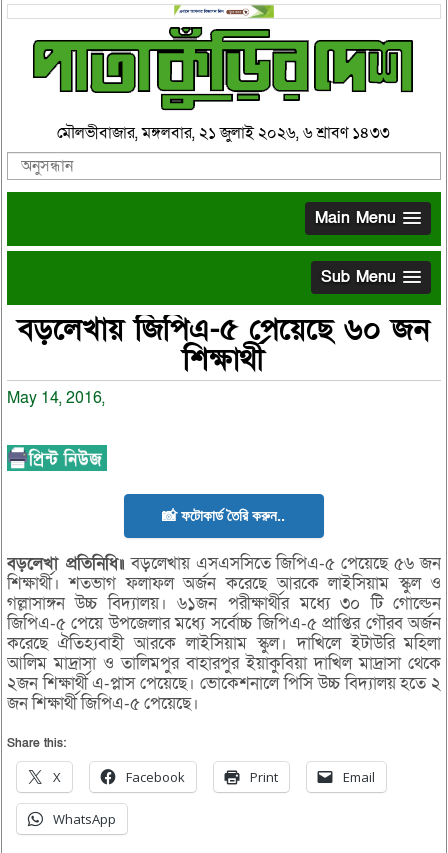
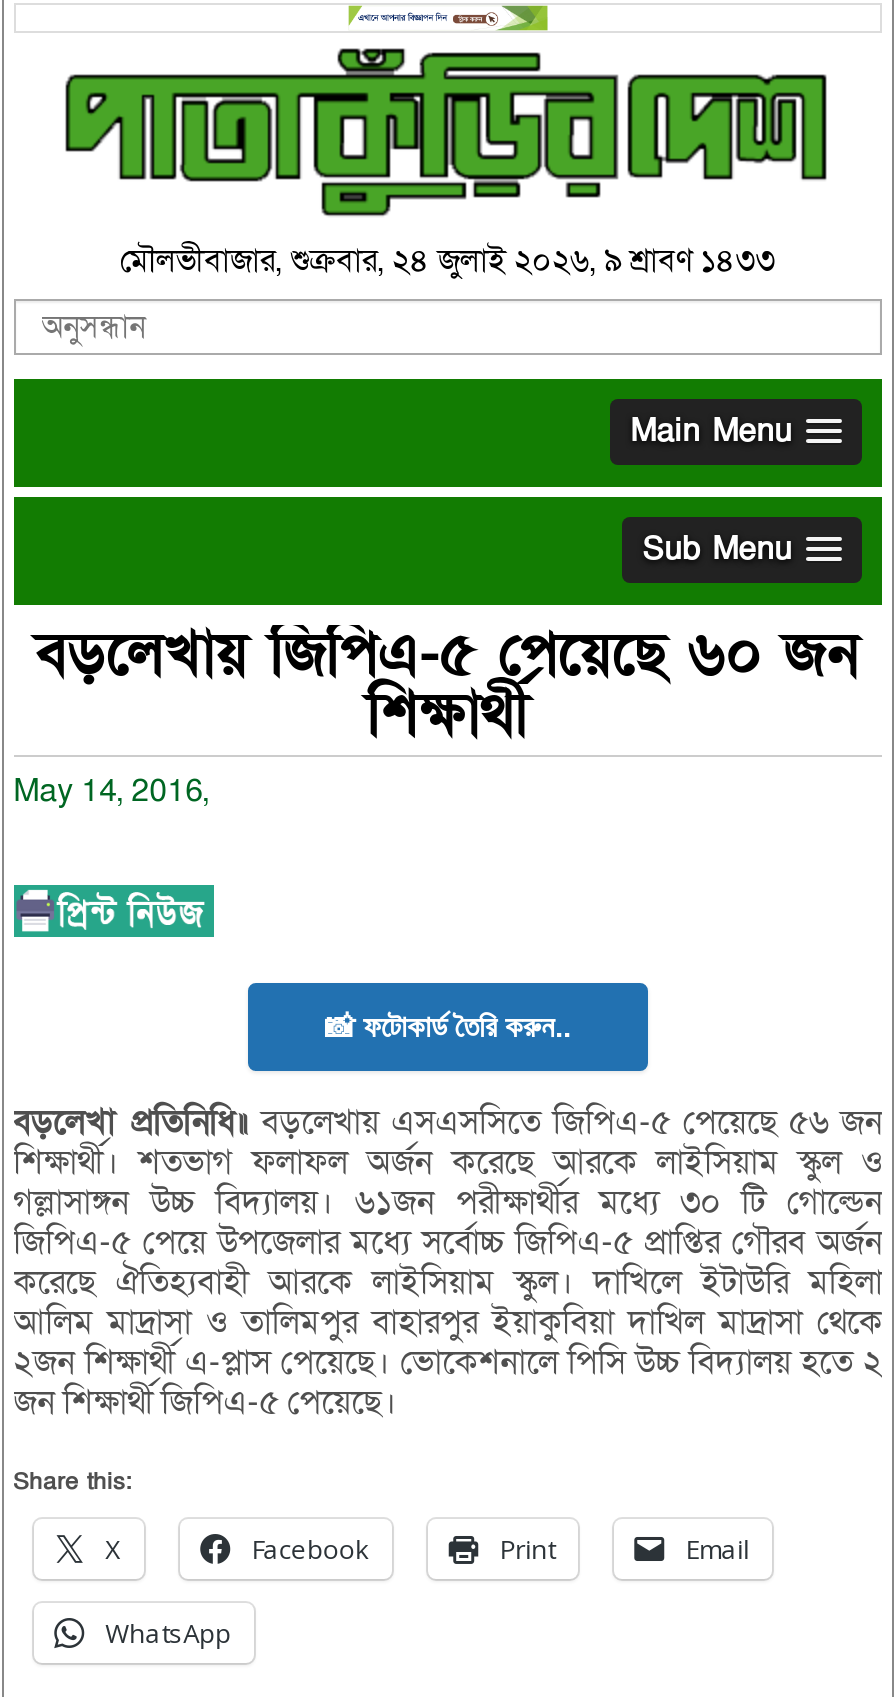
[57,121,390,143] মৌলভীবাজার, মঙ্গলবার, ২১ জুলাই ২০২৬, ৬ শ্রাবণ ১৪৩৩ -> [120,238,776,282] মৌলভীবাজার, শুক্রবার, ২৪ জুলাই ২০২৬, ৯ শ্রাবণ ১৪৩৩

